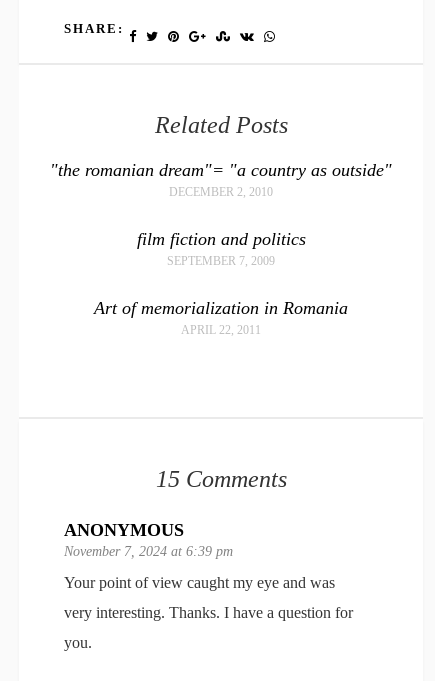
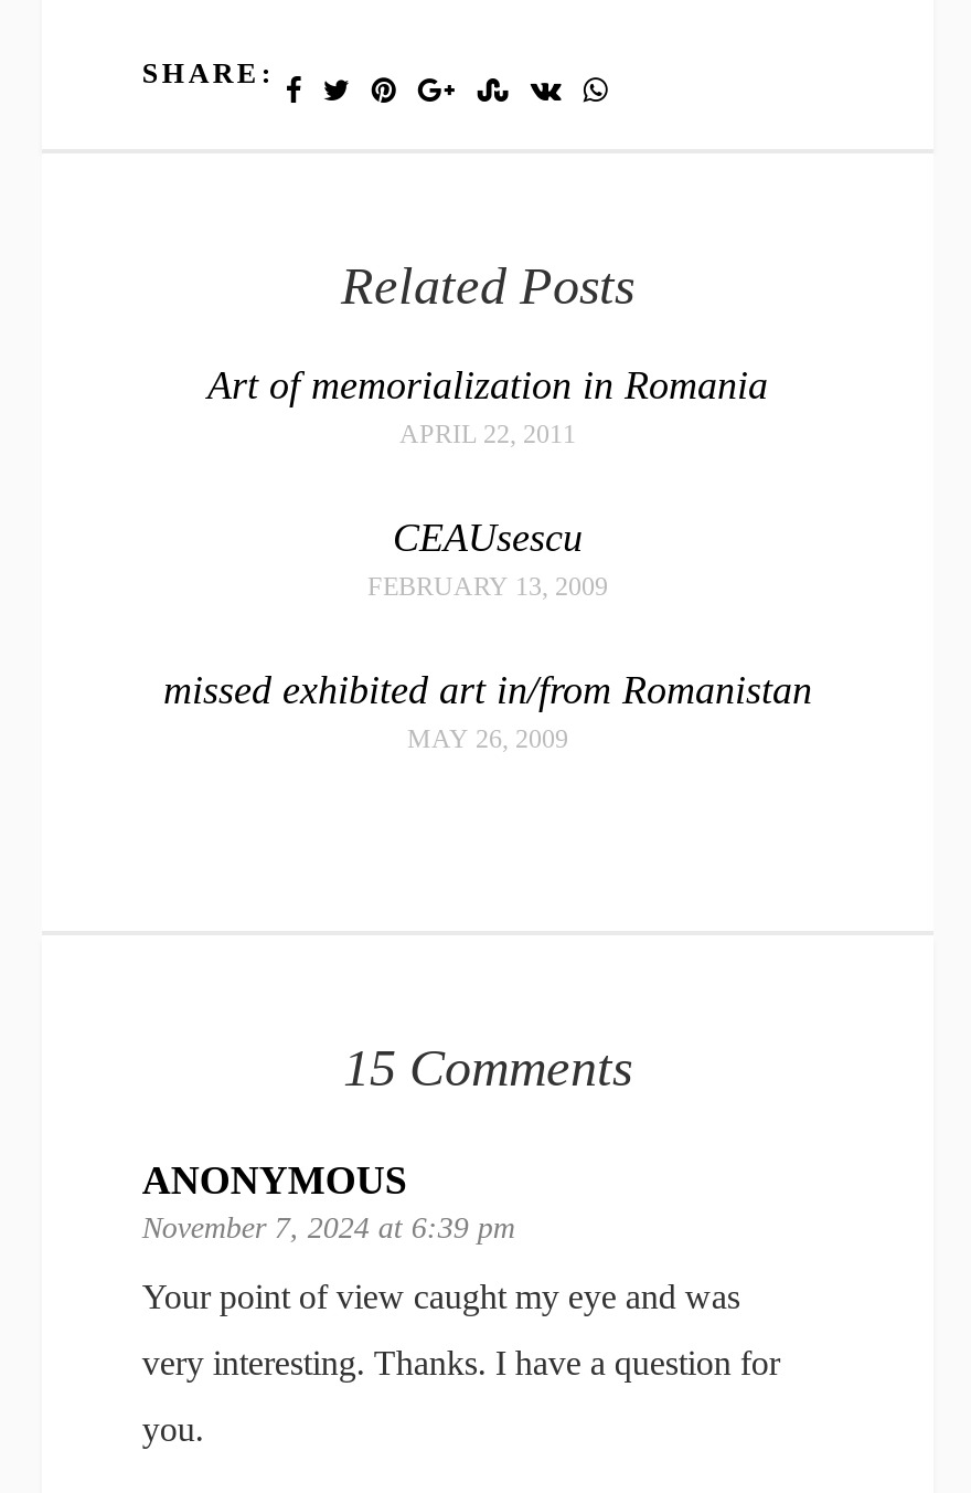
[50,160,392,268] "the romanian dream"= "a country as outside" | DECEMBER 2, 2010 | film fiction and politics | SEPTEMBER 7, 2009 -> none
moved [94,298,348,337] -> [207,363,768,449]: Art of memorialization in Romania | APRIL 22, 2011
none -> [163,515,812,754] CEAUsescu | FEBRUARY 13, 2009 | missed exhibited art in/from Romanistan | MAY 26, 2009

